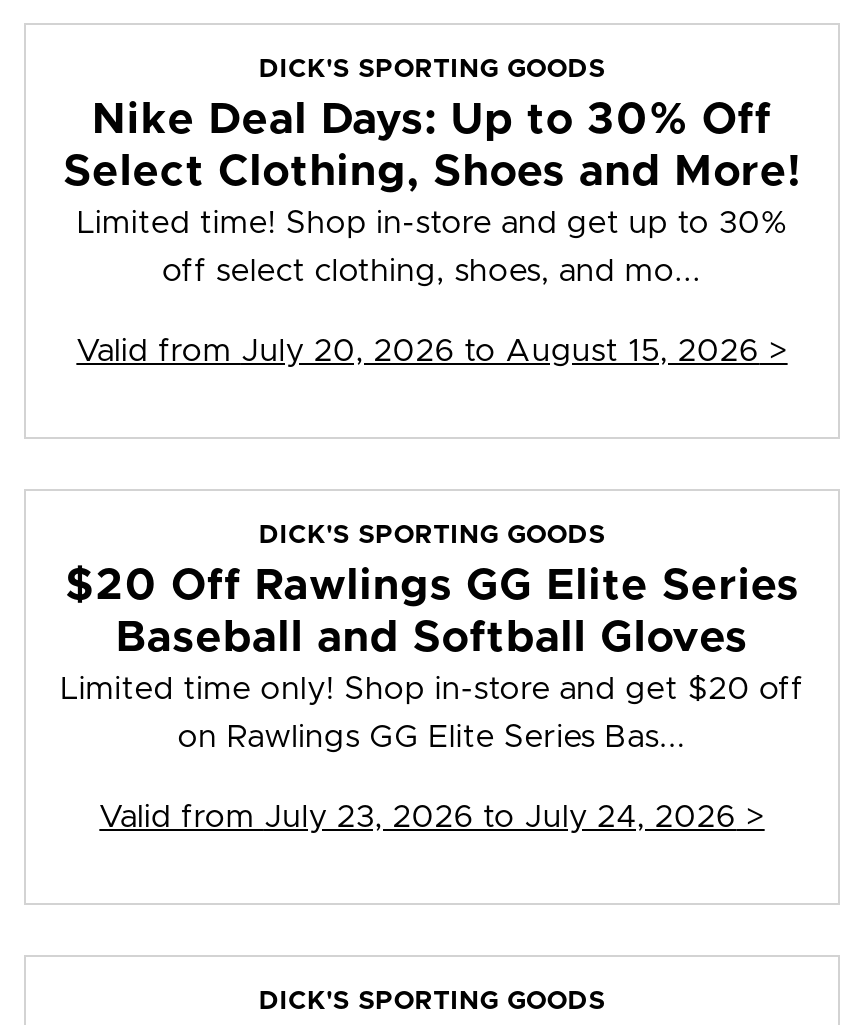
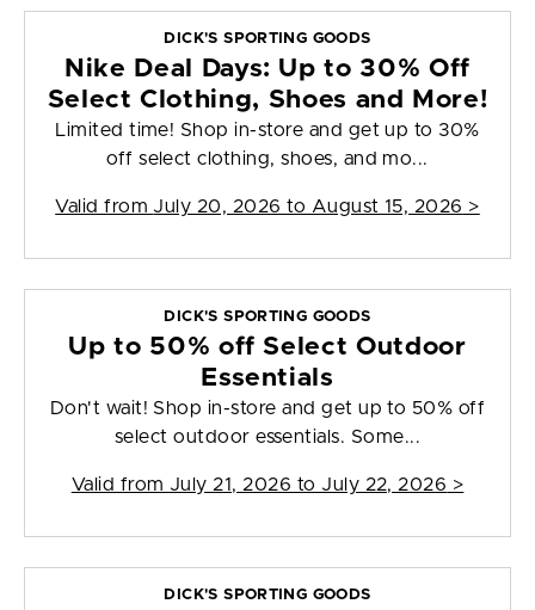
[60,565,804,705] $20 Off Rawlings GG Elite Series | Baseball and Softball Gloves | Limited time only! Shop in-store and get $20 off -> [50,334,485,418] Up to 50% off Select Outdoor | Essentials | Don't wait! Shop in-store and get up to 50% off
[178,721,686,753] on Rawlings GG Elite Series Bas... -> [114,428,421,447] select outdoor essentials. Some...
[99,801,765,833] Valid from July 23, 2026 to July 24, 2026 > -> [71,475,464,494] Valid from July 21, 2026 to July 22, 2026 >

